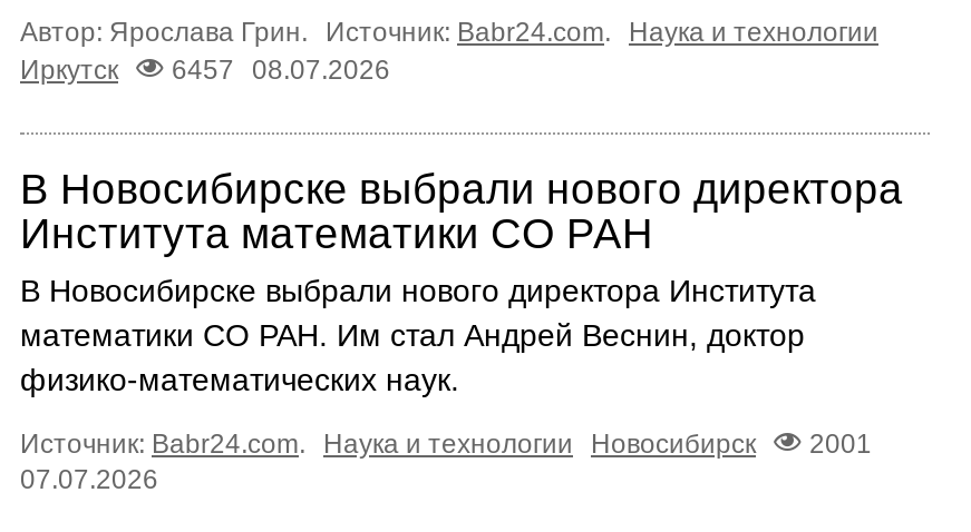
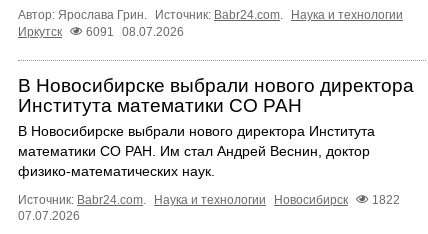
[20,54,390,85] Иркутск 6457 08.07.2026 -> [18,25,184,39] Иркутск 6091 08.07.2026
[20,428,872,460] Источник: Babr24.com. Наука и технологии Новосибирск 2001 -> [18,193,400,207] Источник: Babr24.com. Наука и технологии Новосибирск 1822

